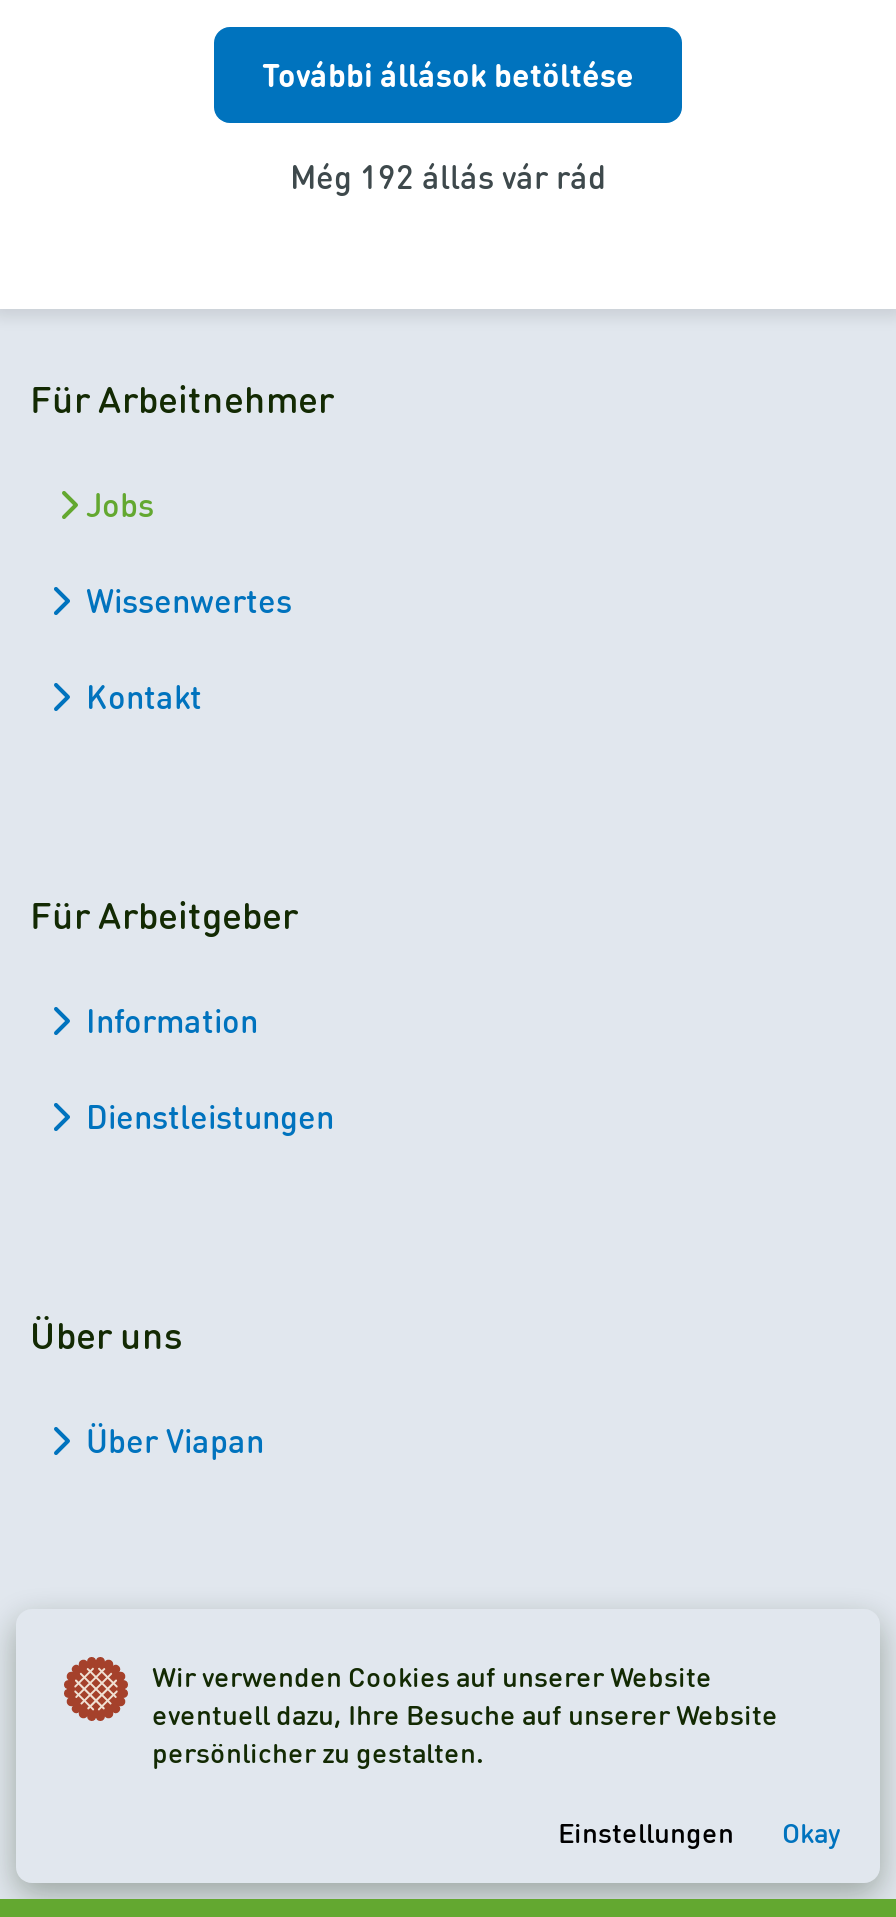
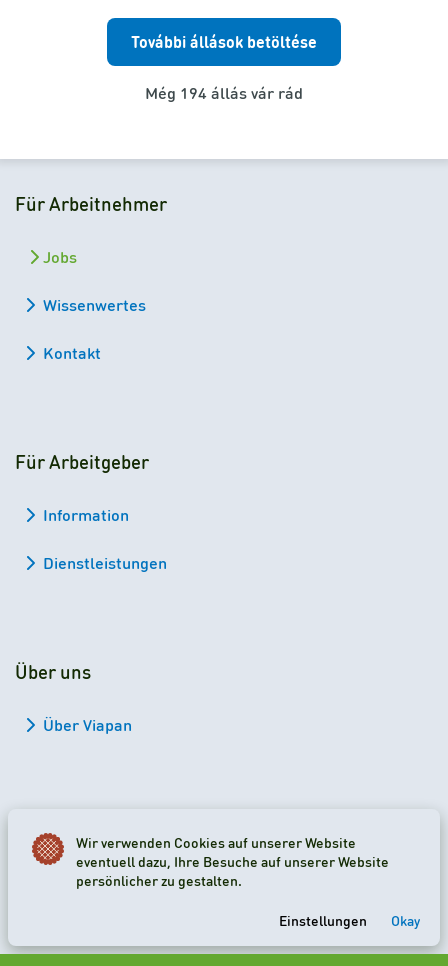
[290,155,606,197] Még 192 állás vár rád -> [145,82,303,103] Még 194 állás vár rád

